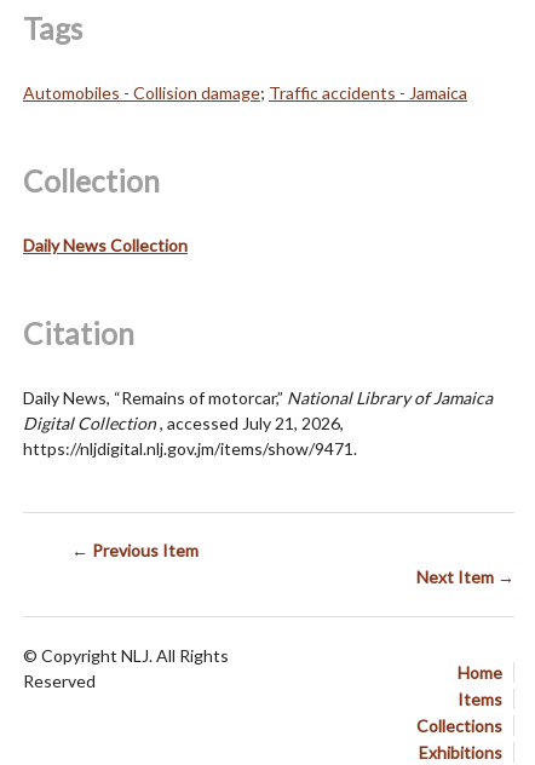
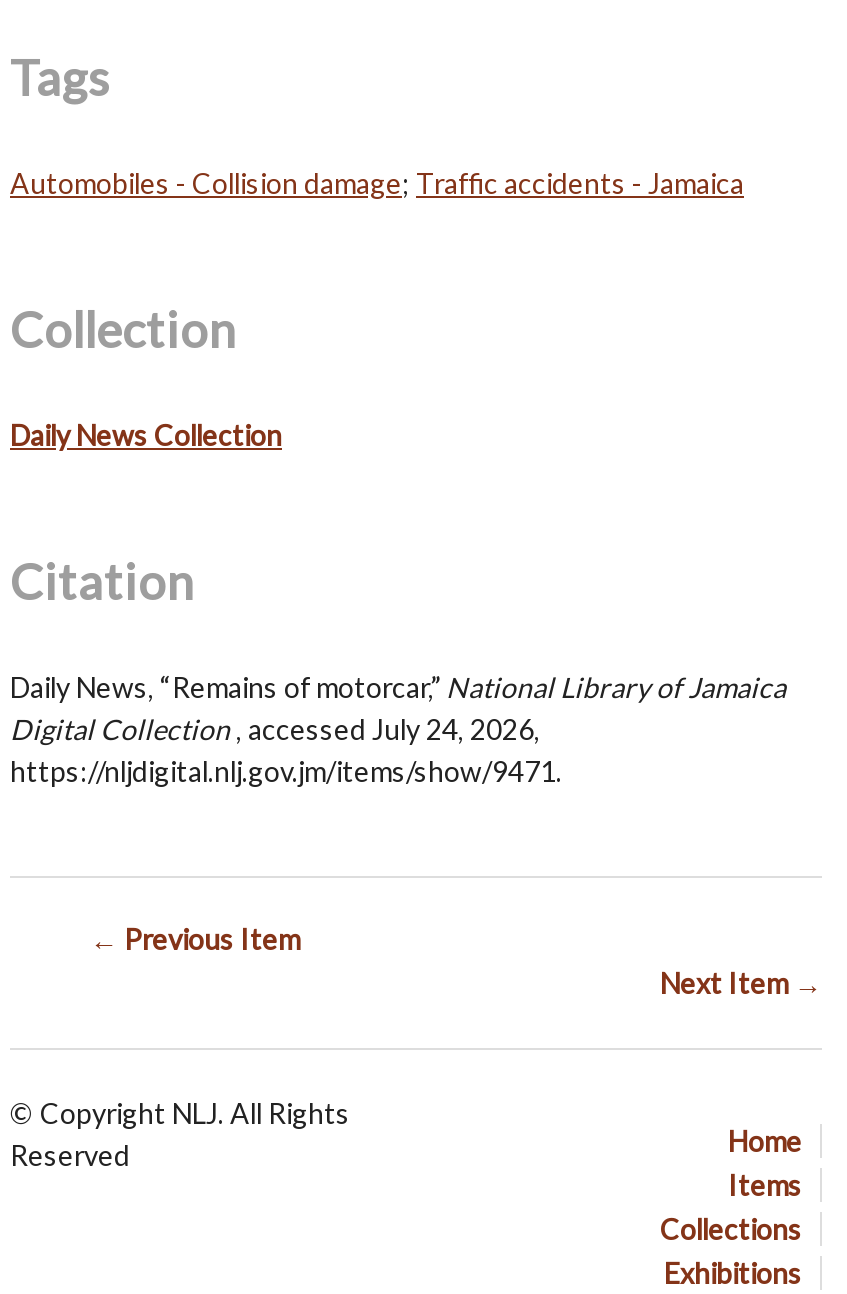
[23,412,344,433] Digital Collection, accessed July 21, 2026, -> [10,711,540,745] Digital Collection, accessed July 24, 2026,

